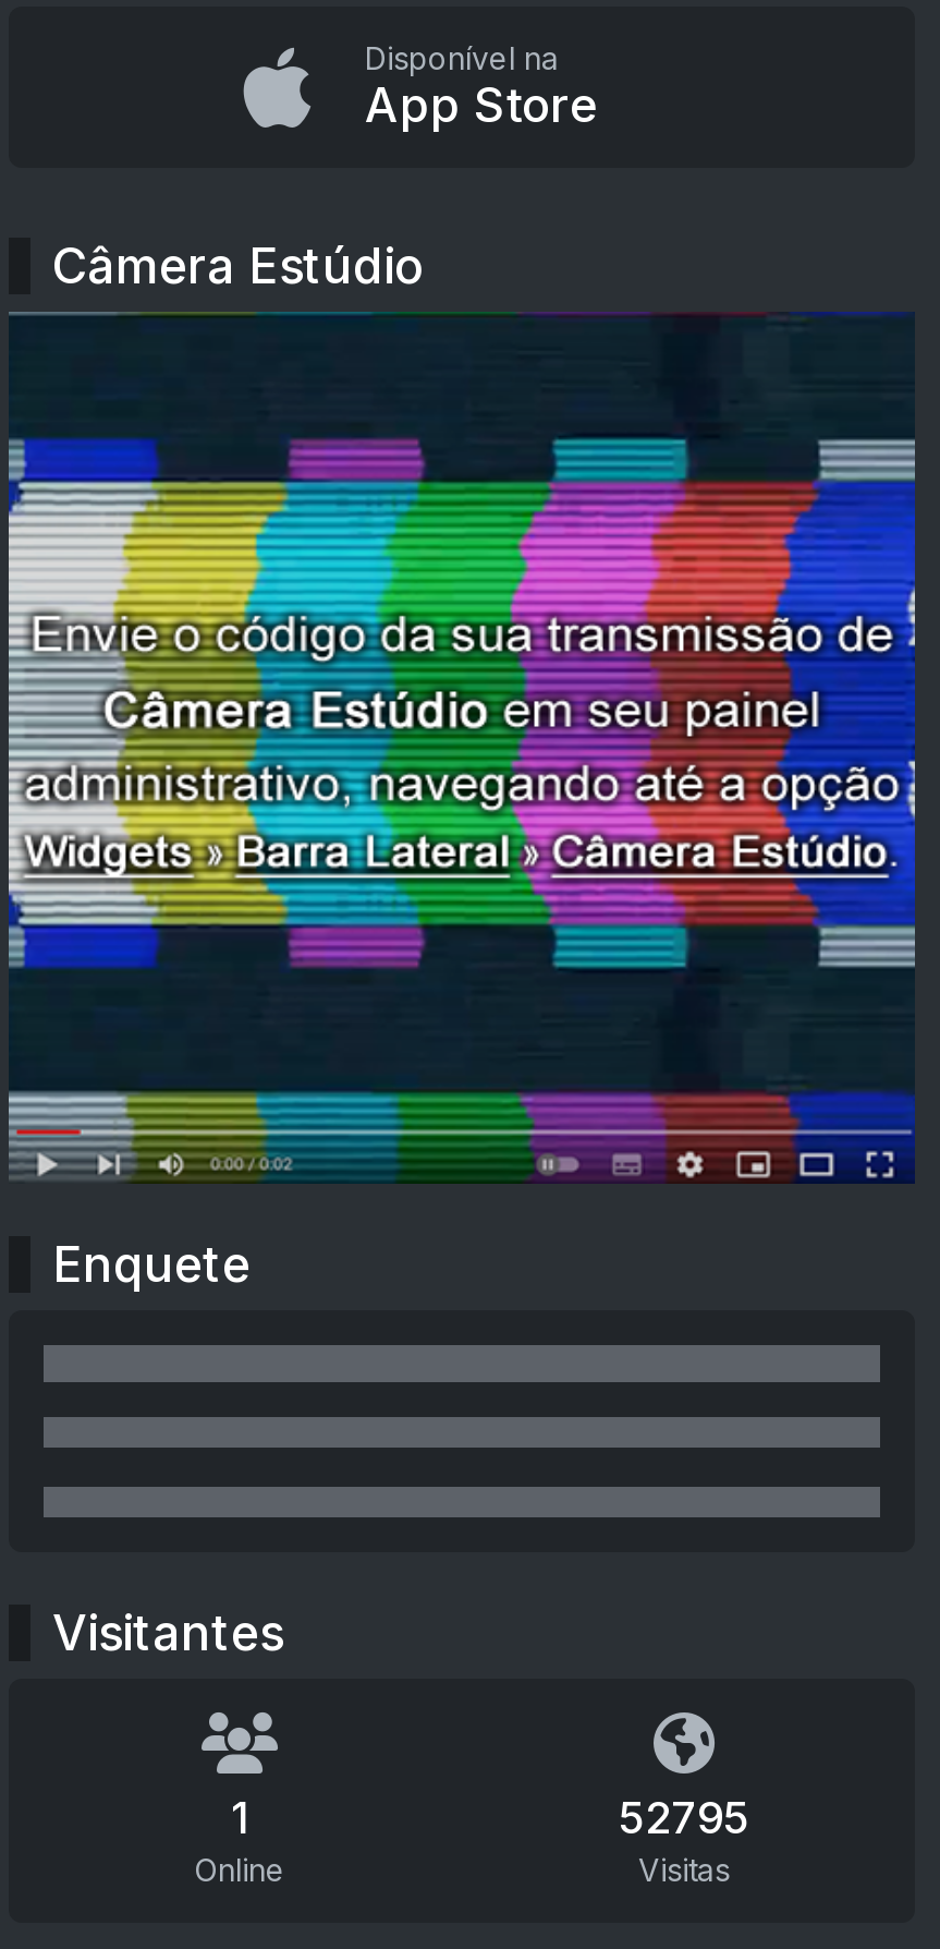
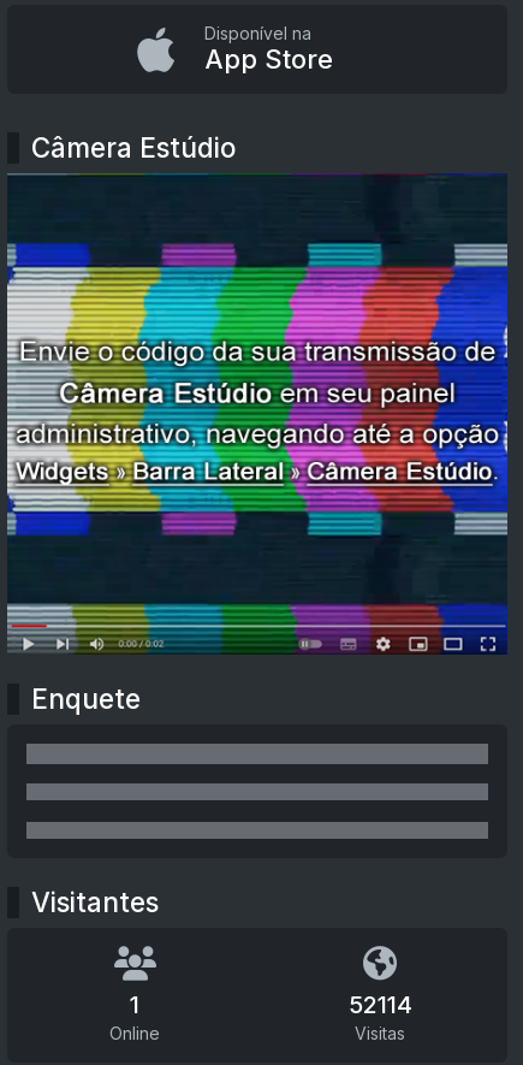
[619,1793,749,1845] 52795 -> [348,991,412,1020] 52114

